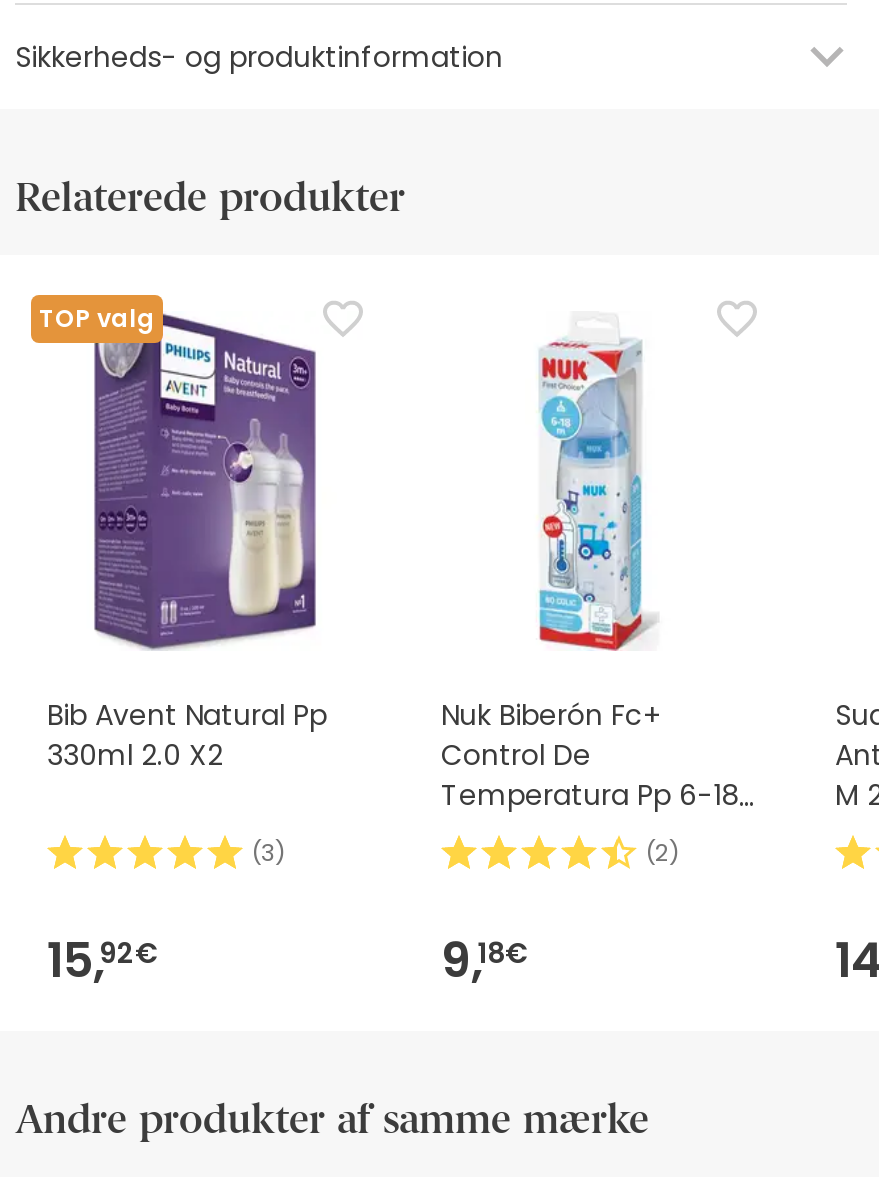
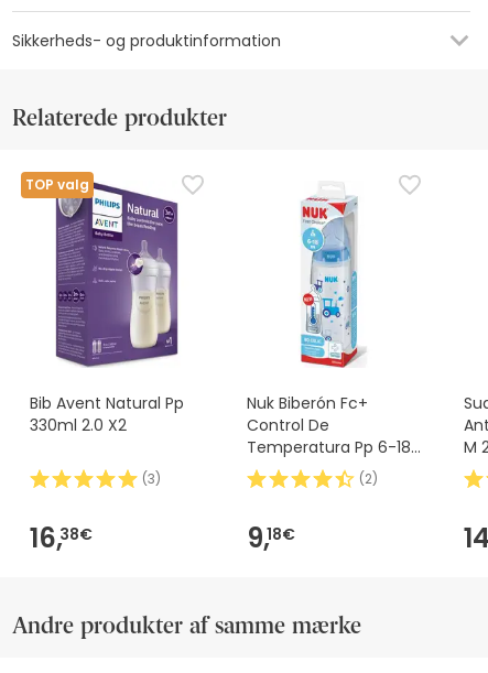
[47,928,105,994] 15, -> [30,520,63,557] 16,
[99,934,159,974] 92€ -> [59,524,93,546] 38€

